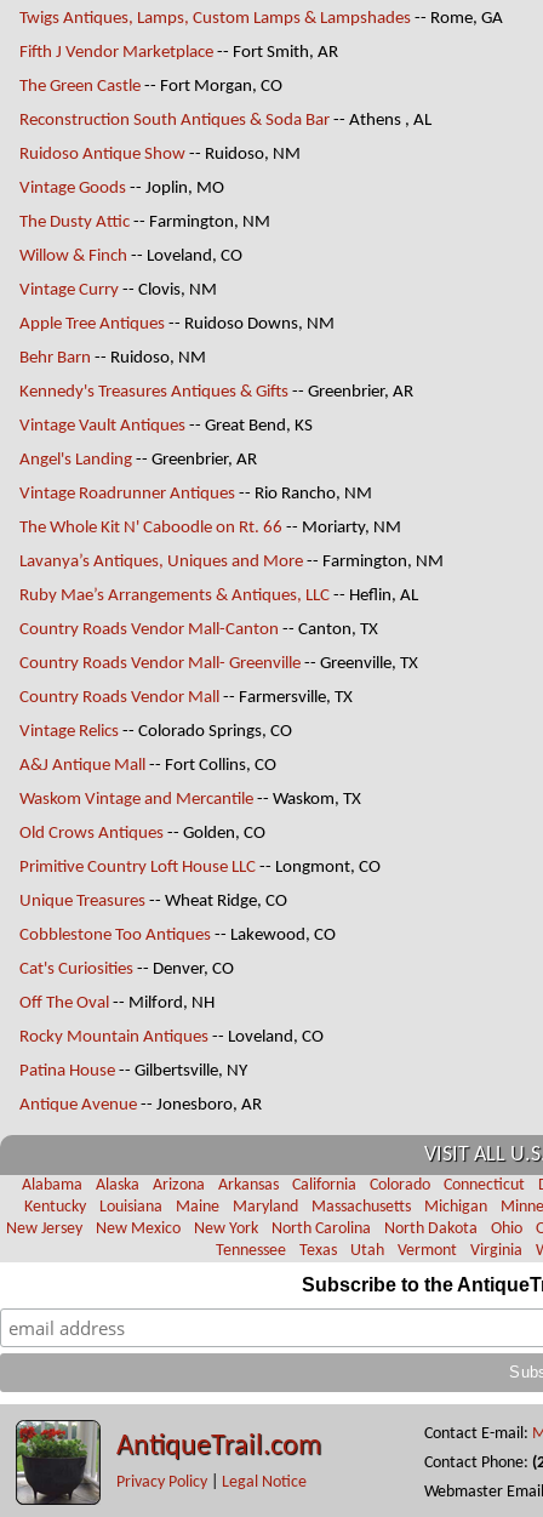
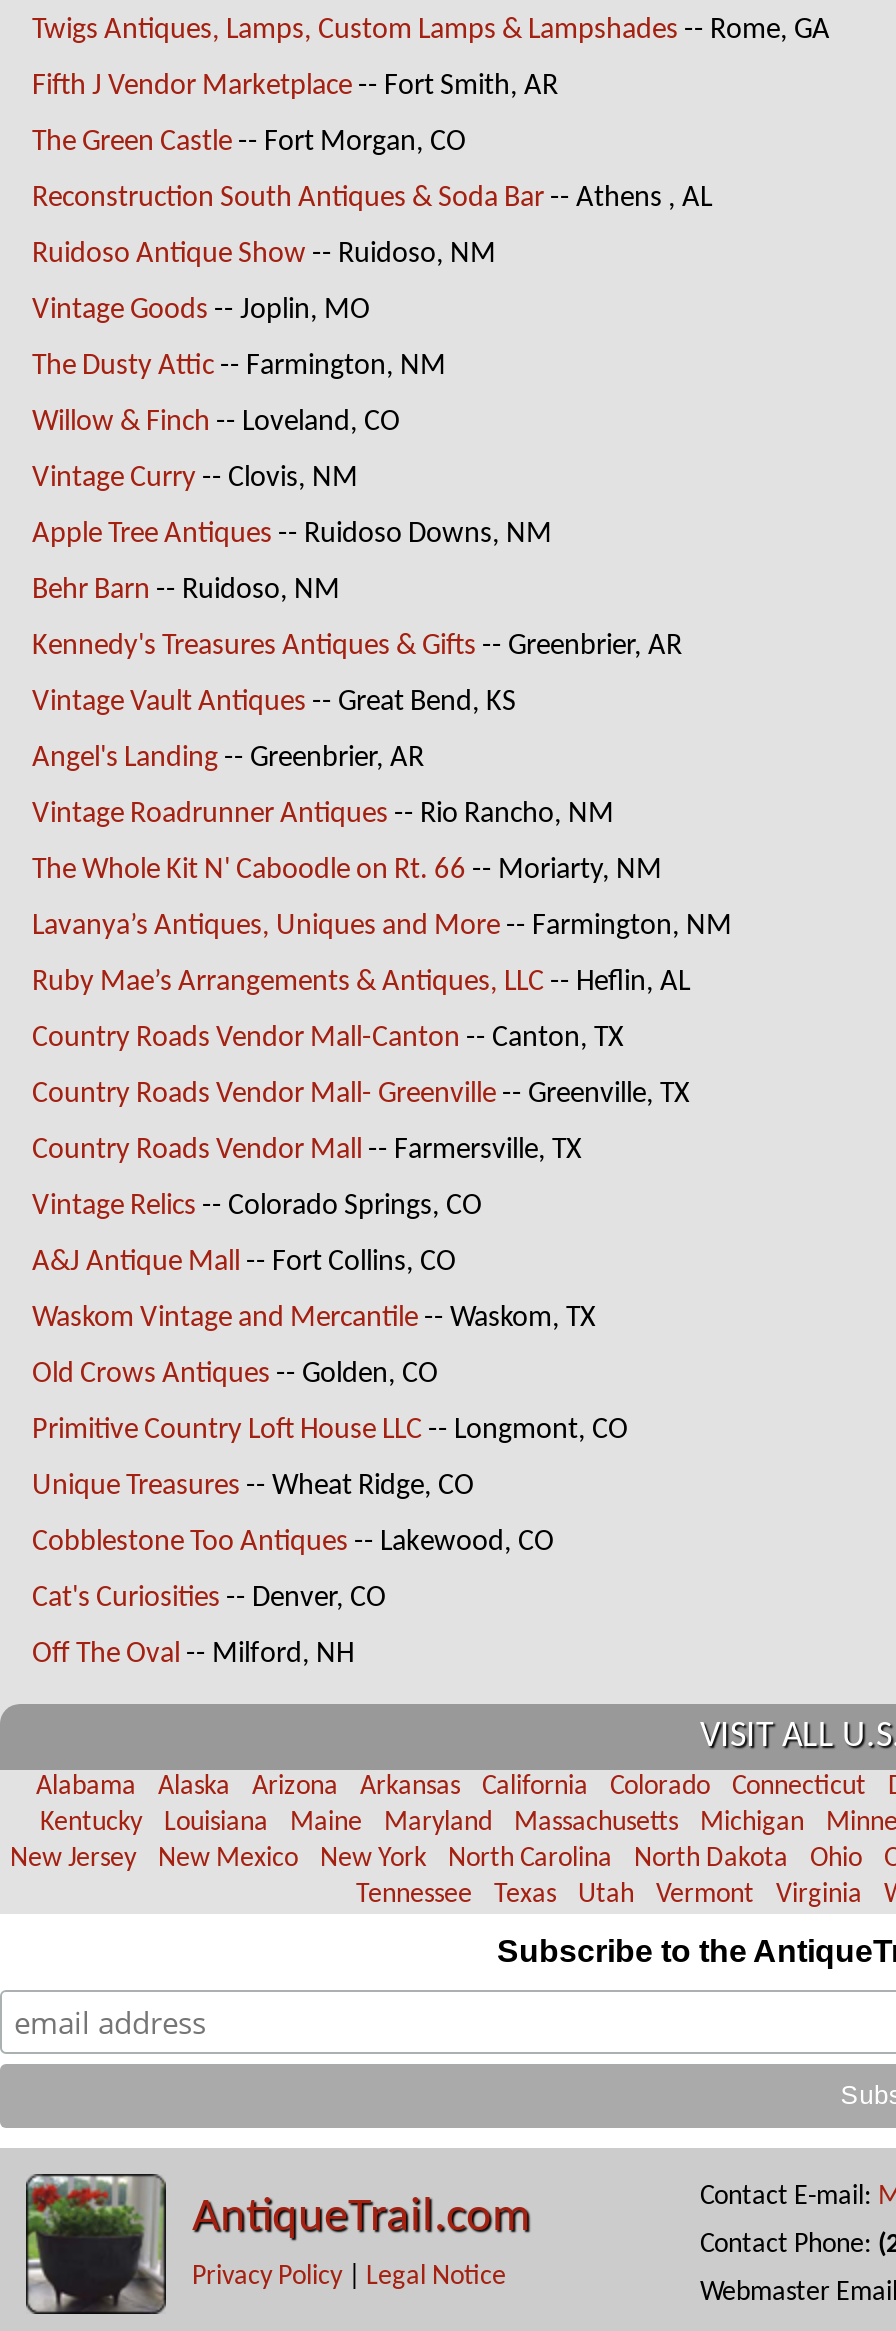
[19,1028,324,1114] Rocky Mountain Antiques -- Loveland, CO | Patina House -- Gilbertsville, NY | Antique Avenue -- Jonesboro, AR -> none

